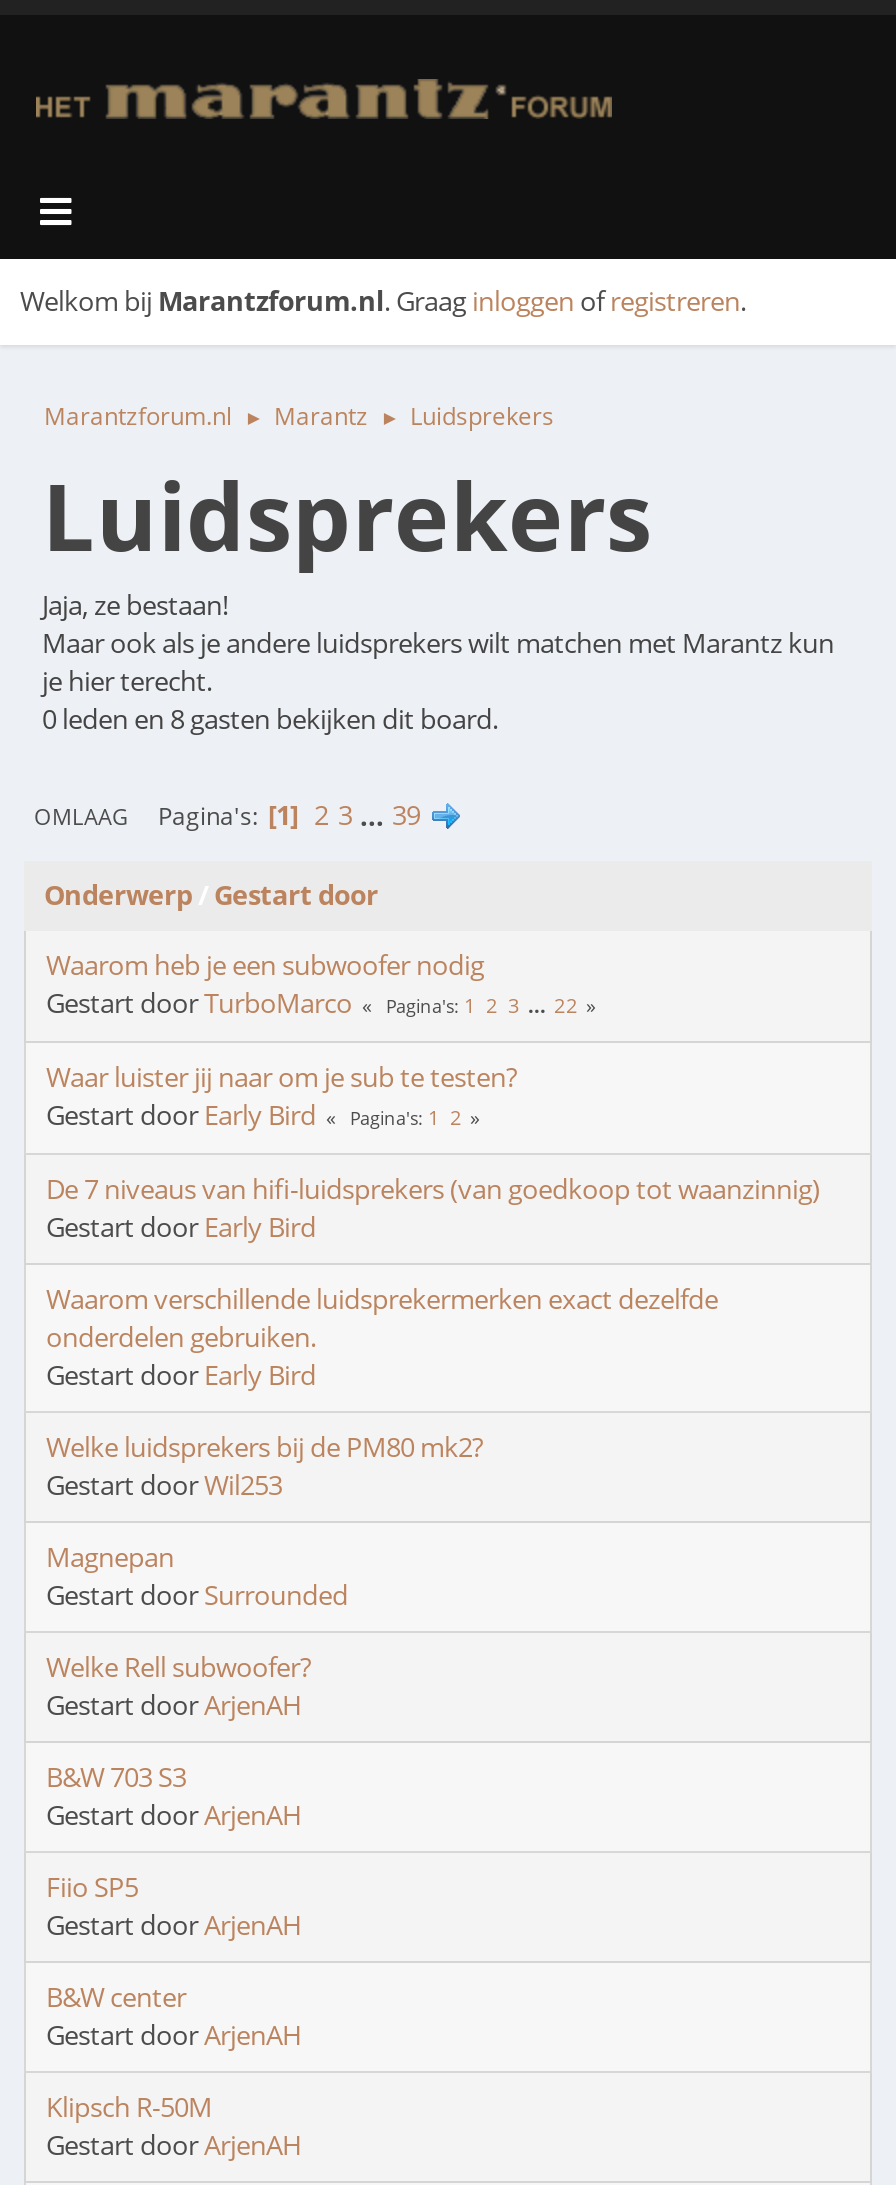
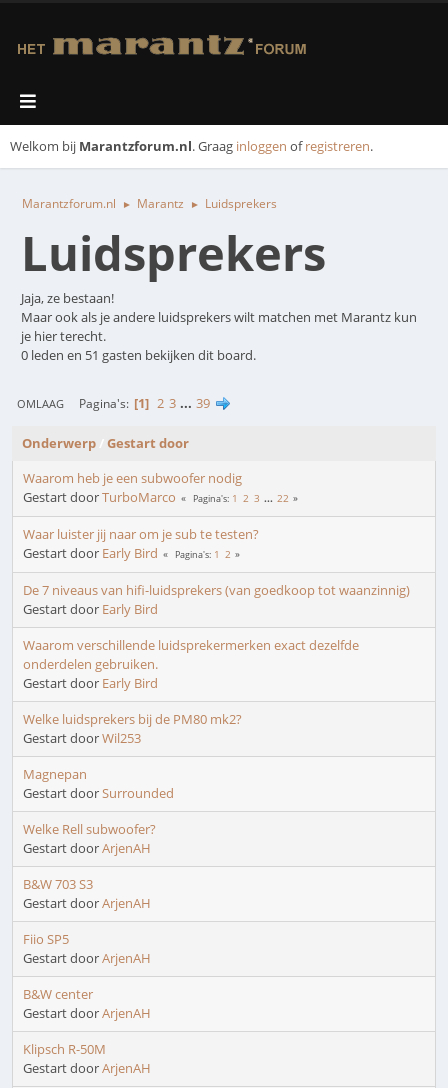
[42,700,498,736] 0 leden en 8 gasten bekijken dit board. -> [21,346,256,364] 0 leden en 51 gasten bekijken dit board.

